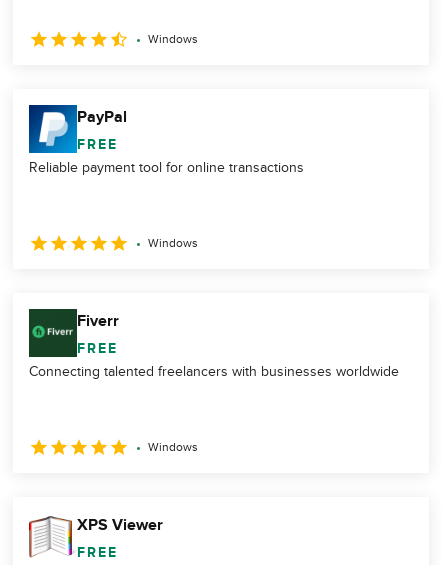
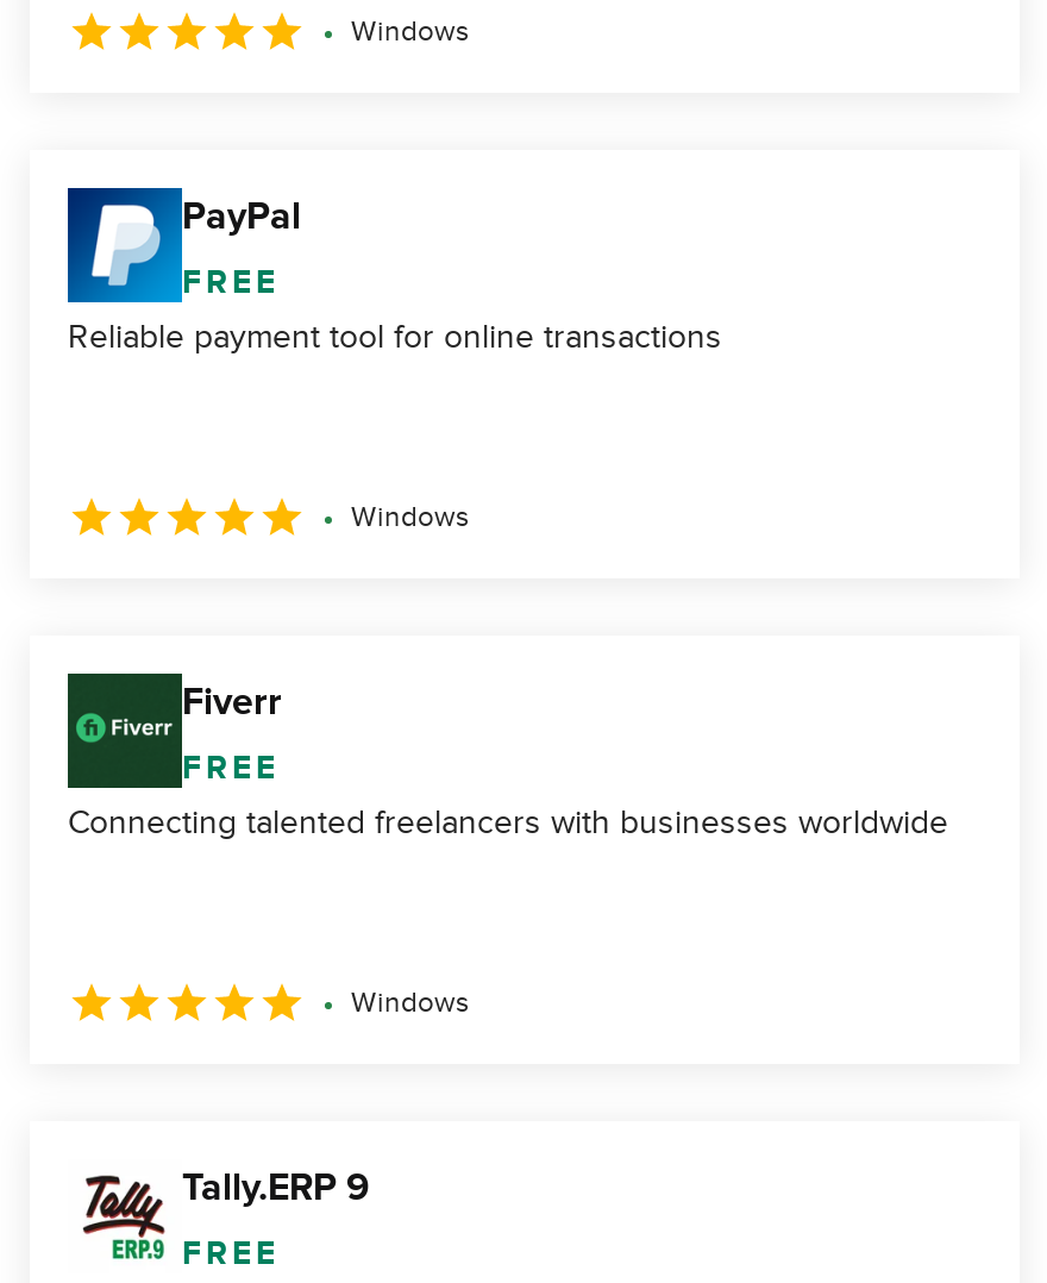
[28,515,163,558] [image] | XPS Viewer -> [68,1164,370,1264] [image] | Tally.ERP 9

